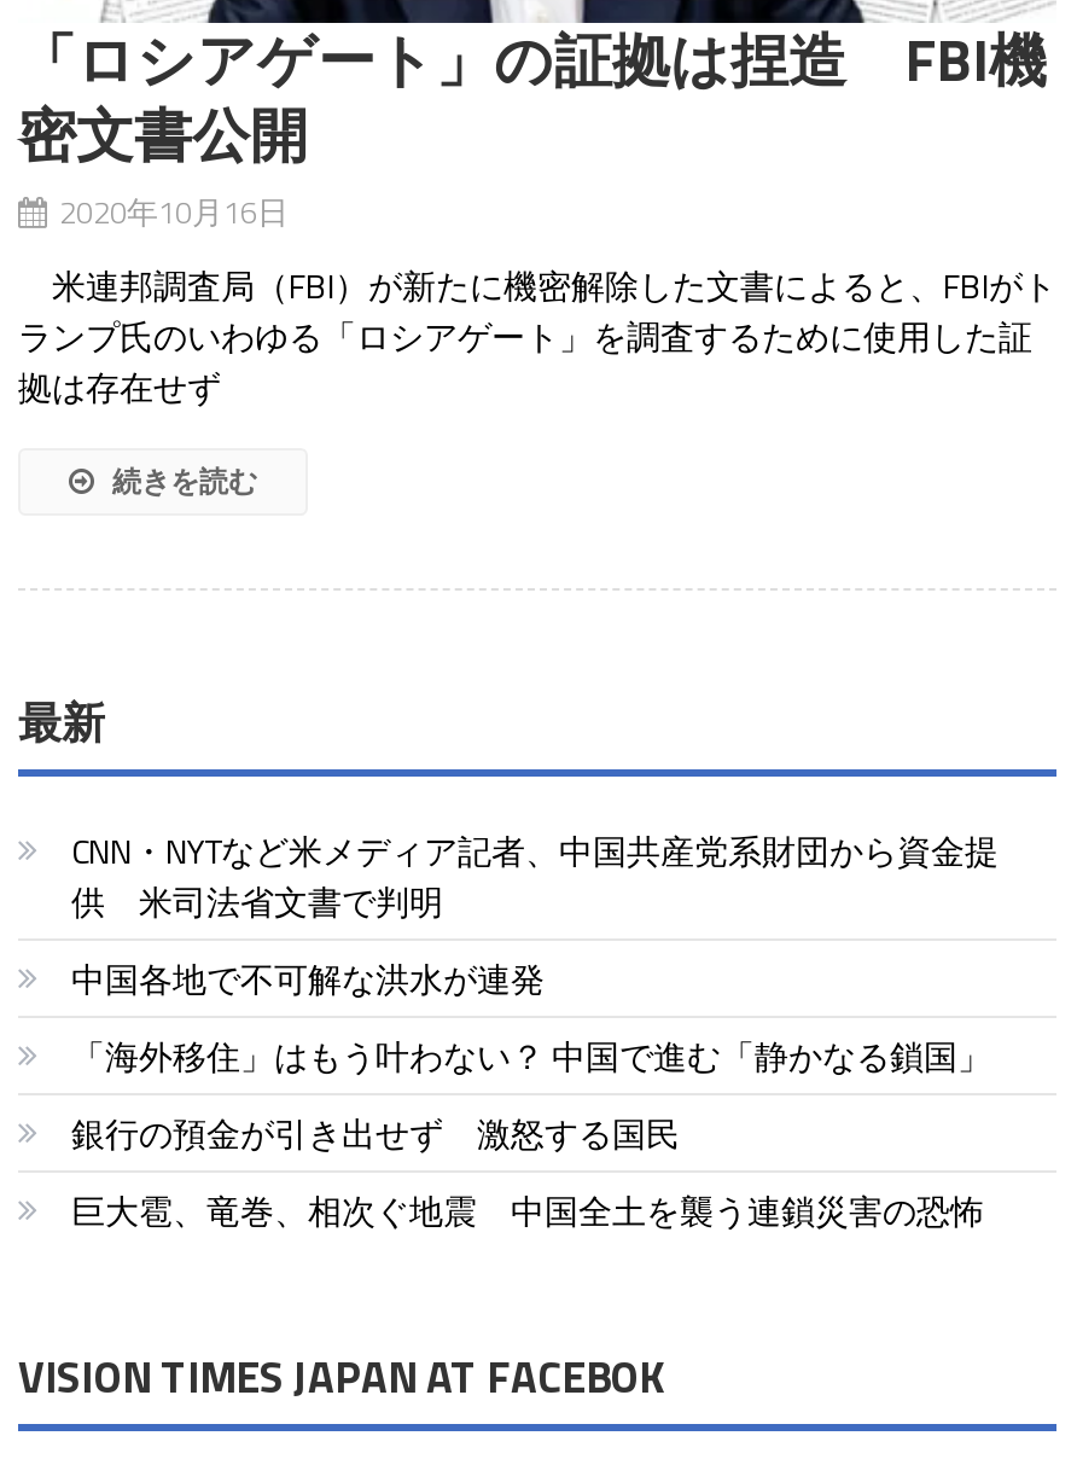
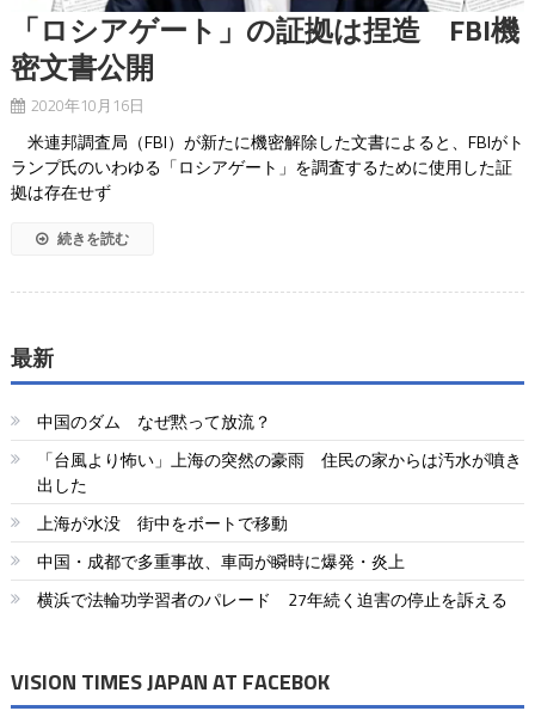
[71,826,999,927] CNN・NYTなど米メディア記者、中国共産党系財団から資金提 | 供 米司法省文書で判明 -> [37,408,271,434] 中国のダム なぜ黙って放流？
[71,954,545,1004] 中国各地で不可解な洪水が連発 -> [37,447,522,497] 「台風より怖い」上海の突然の豪雨 住民の家からは汚水が噴き | 出した
[71,1031,991,1082] 「海外移住」はもう叶わない？ 中国で進む「静かなる鎖国」 -> [37,510,288,535] 上海が水没 街中をボートで移動
[71,1108,680,1159] 銀行の預金が引き出せず 激怒する国民 -> [37,548,405,573] 中国・成都で多重事故、車両が瞬時に爆発・炎上
[71,1186,984,1236] 巨大雹、竜巻、相次ぐ地震 中国全土を襲う連鎖災害の恐怖 -> [37,586,508,612] 横浜で法輪功学習者のパレード 27年続く迫害の停止を訴える

